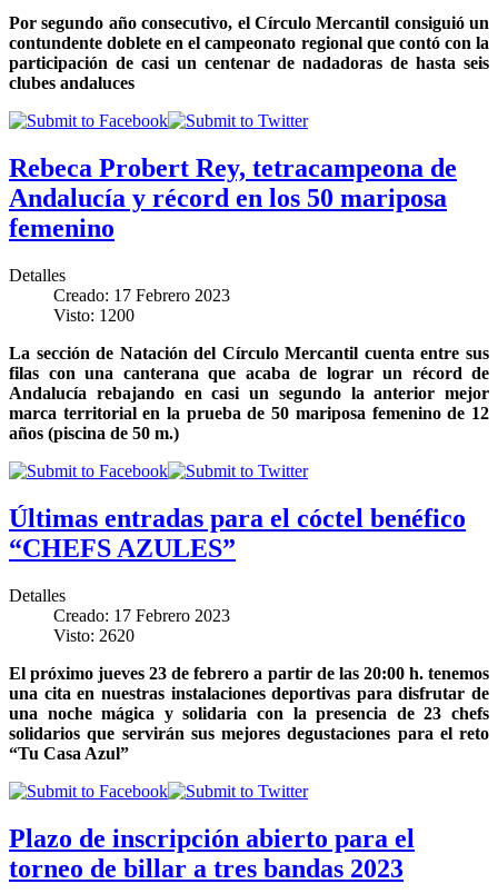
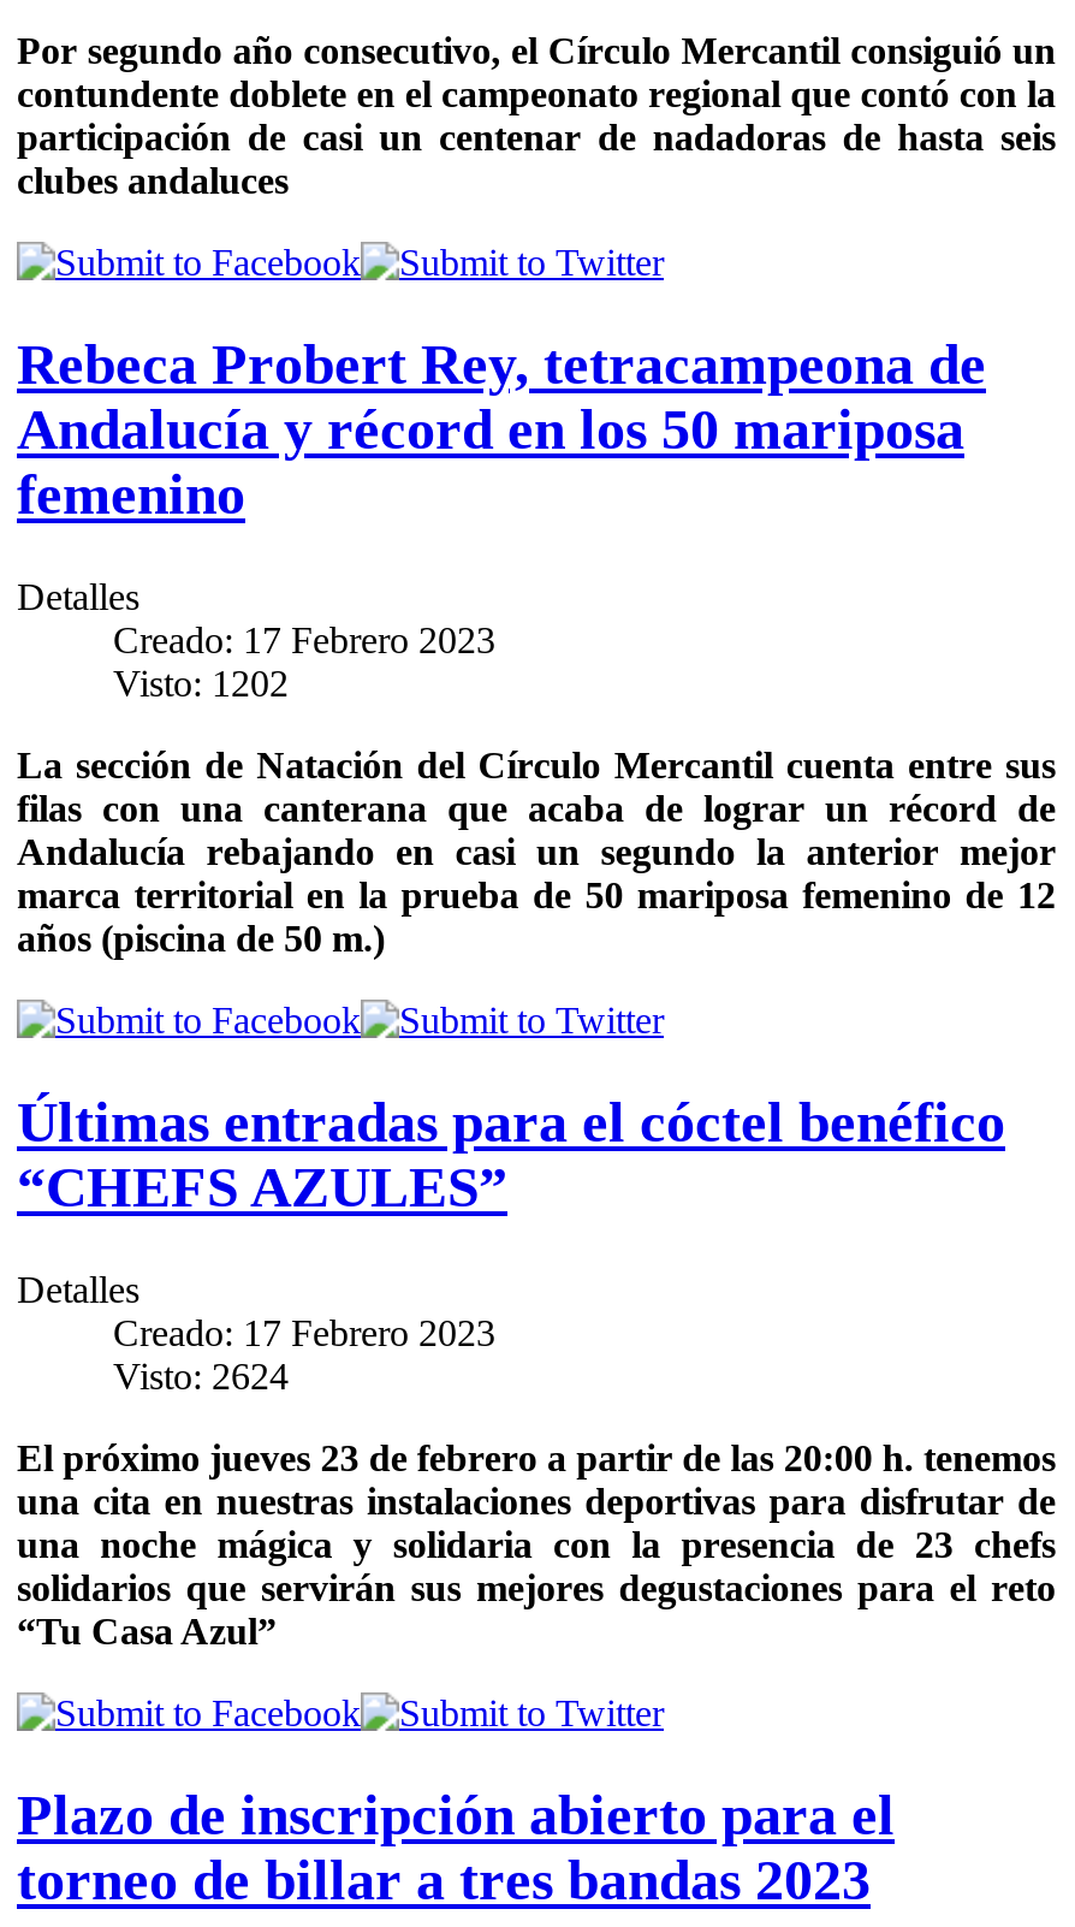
[53,306,135,325] Visto: 1200 -> [113,663,289,703] Visto: 1202
[53,626,135,645] Visto: 2620 -> [113,1355,289,1396] Visto: 2624

